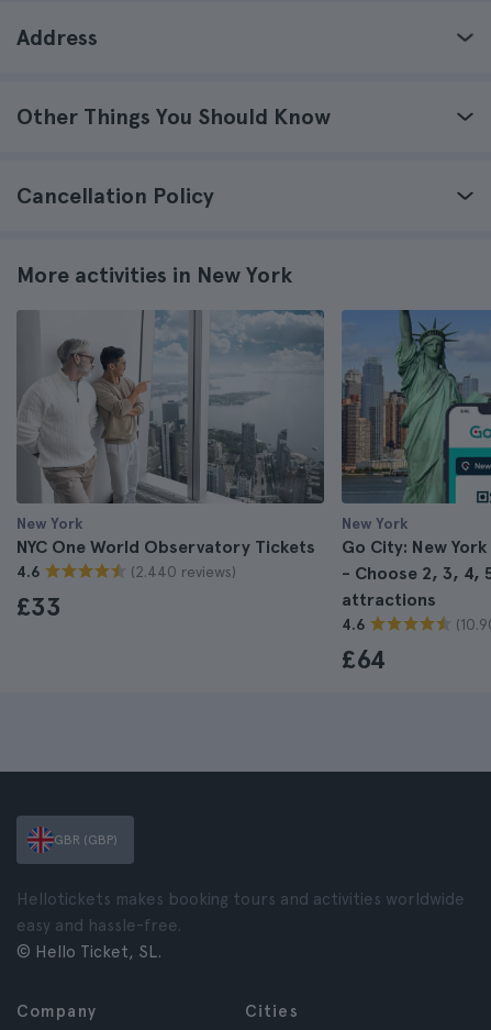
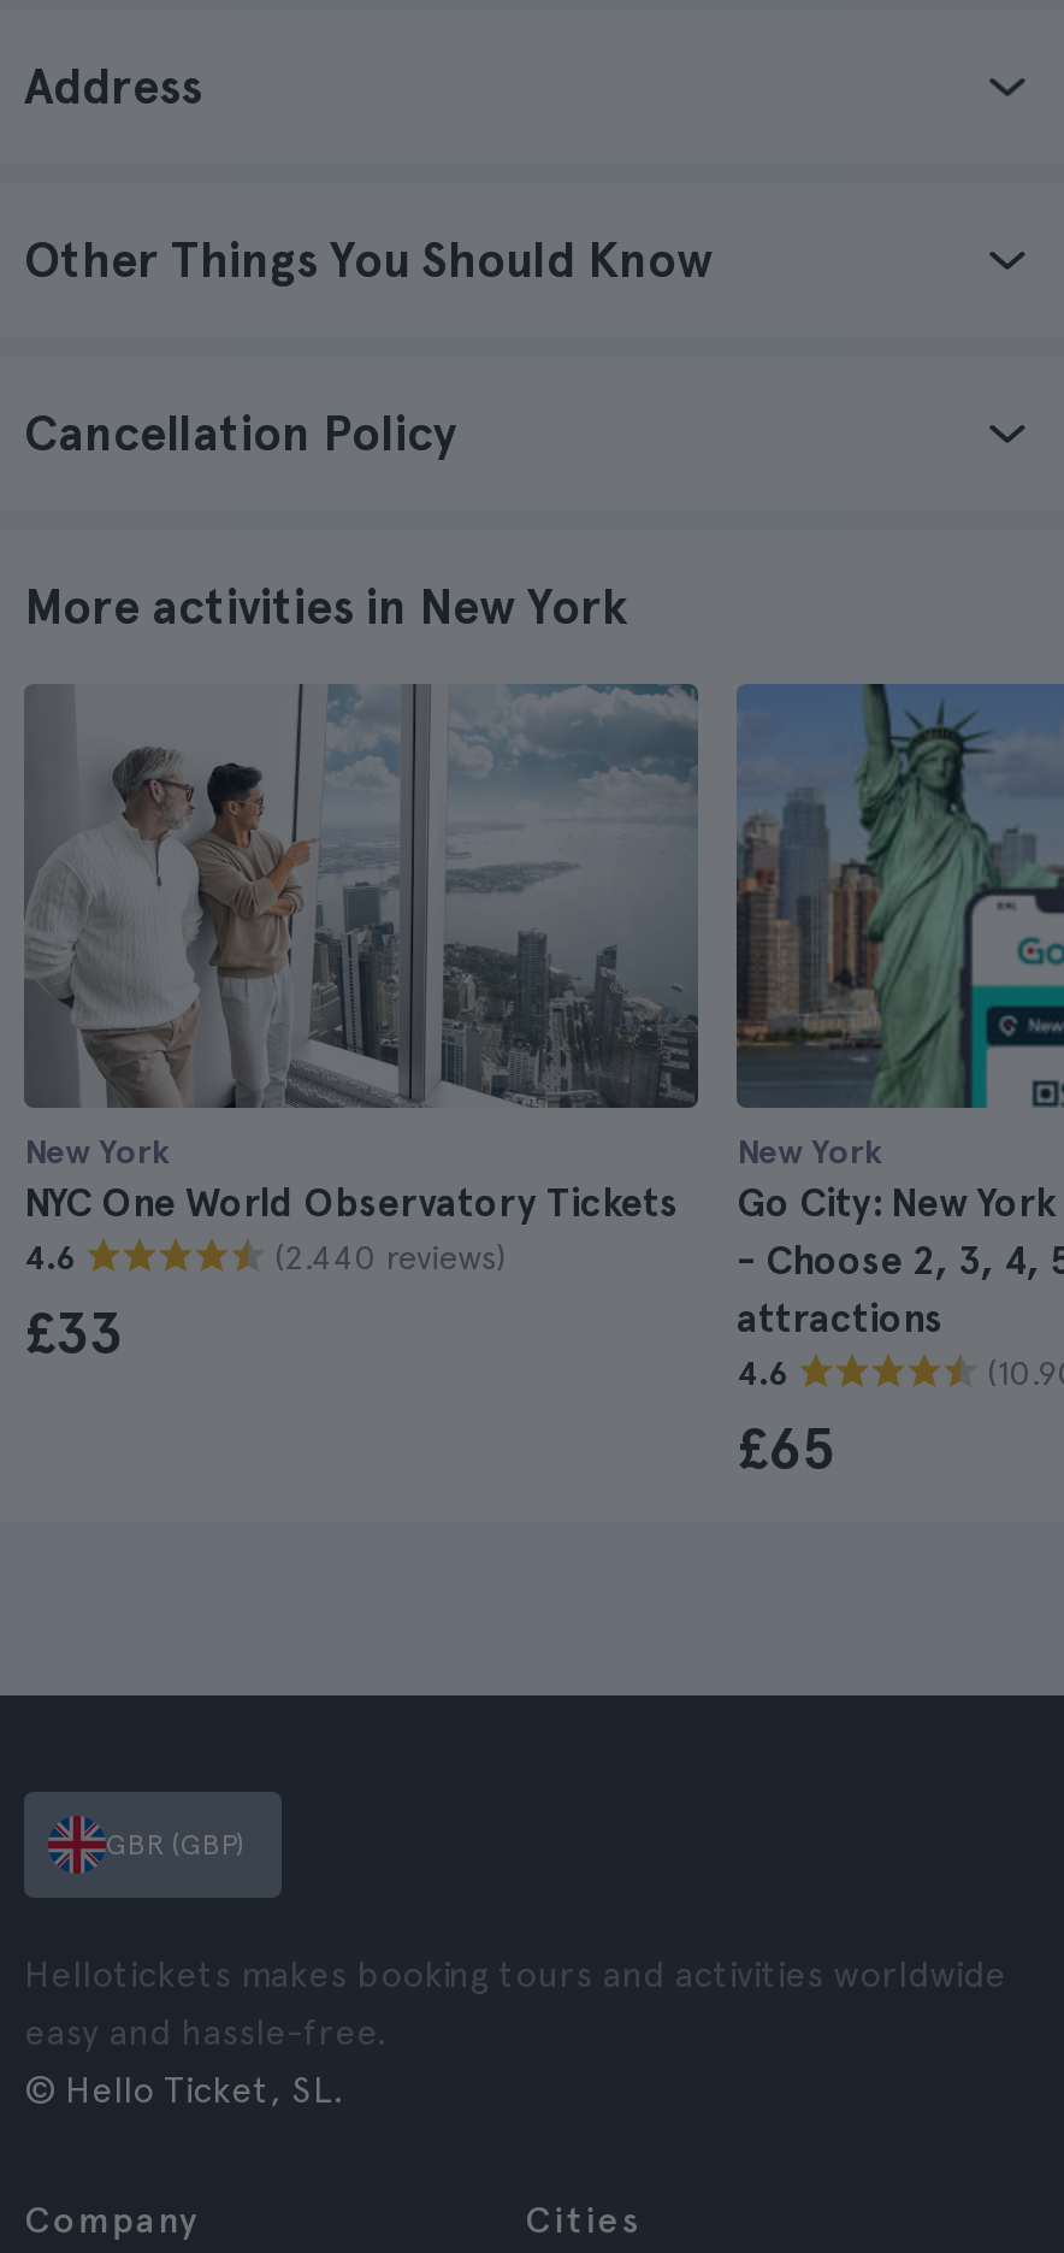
[342,643,386,675] £64 -> [737,1414,835,1484] £65

